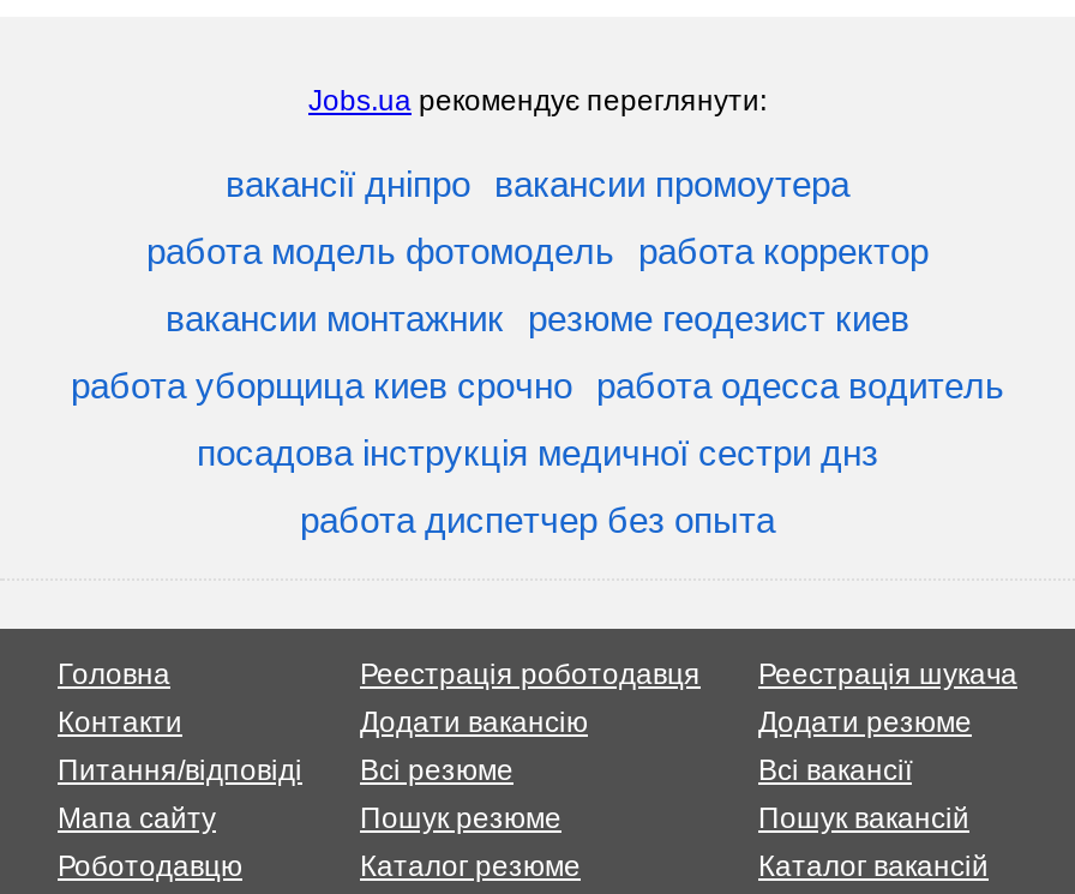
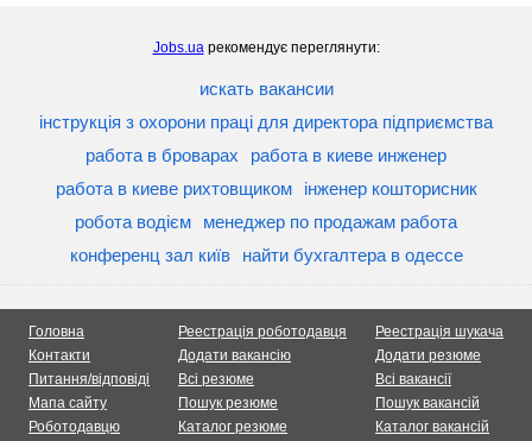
[226,163,849,204] вакансії дніпро вакансии промоутера -> [199,78,333,99] искать вакансии
[146,230,929,271] работа модель фотомодель работа корректор -> [39,112,493,132] інструкція з охорони праці для директора підприємства
[166,298,909,338] вакансии монтажник резюме геодезист киев -> [85,145,446,165] работа в броварах работа в киеве инженер
[71,365,1004,406] работа уборщица киев срочно работа одесса водитель -> [55,178,477,199] работа в киеве рихтовщиком інженер кошторисник
[197,432,878,473] посадова інструкція медичної сестри днз -> [75,212,457,232] робота водієм менеджер по продажам работа
[300,499,775,540] работа диспетчер без опыта -> [69,245,463,265] конференц зал київ найти бухгалтера в одессе

